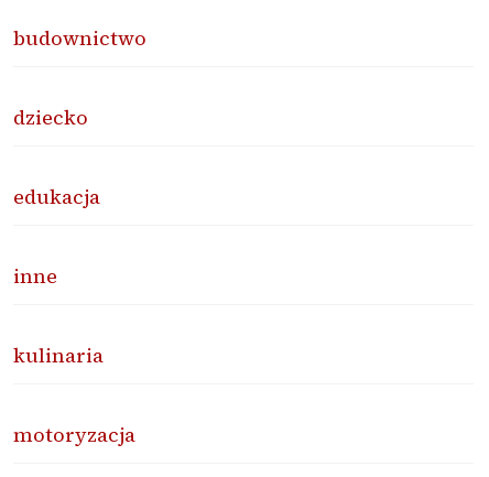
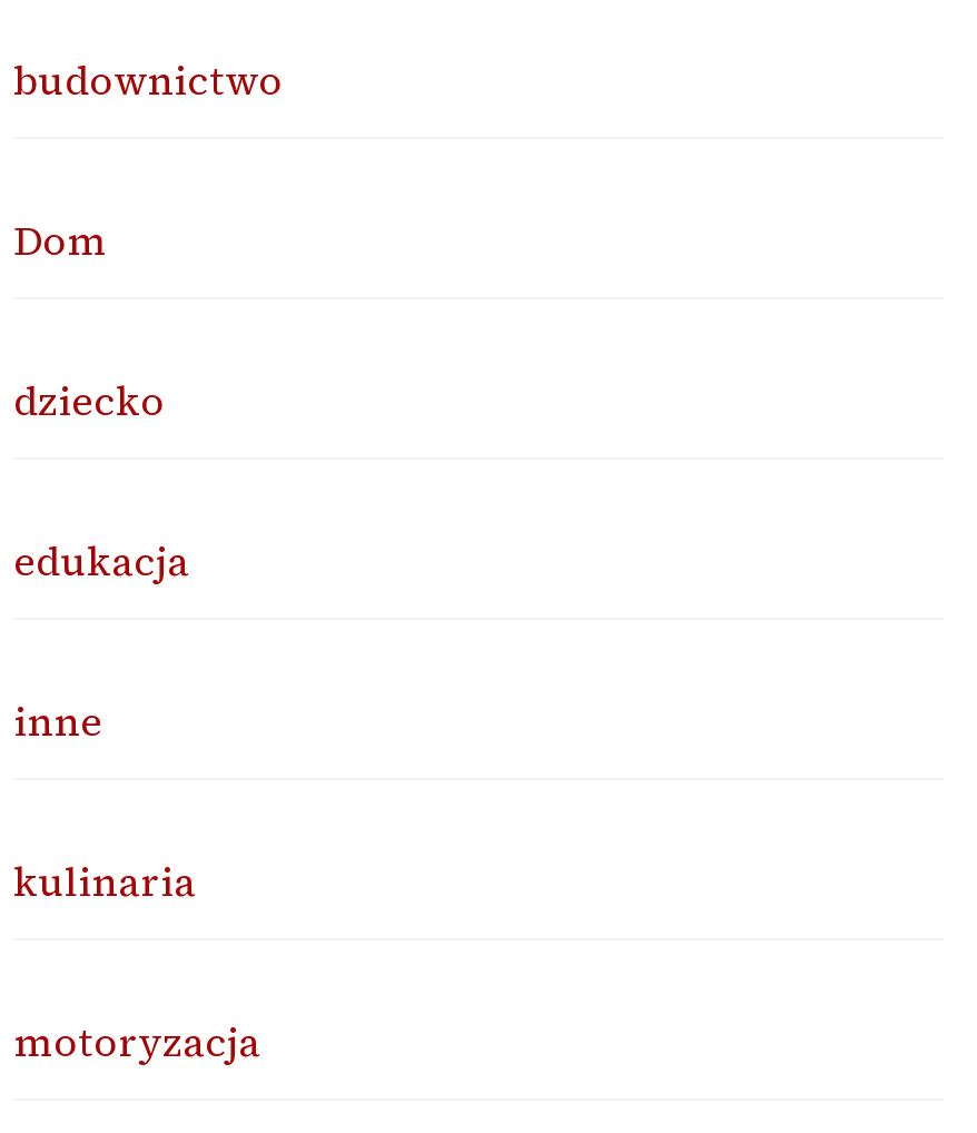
none -> [13,213,107,269] Dom

